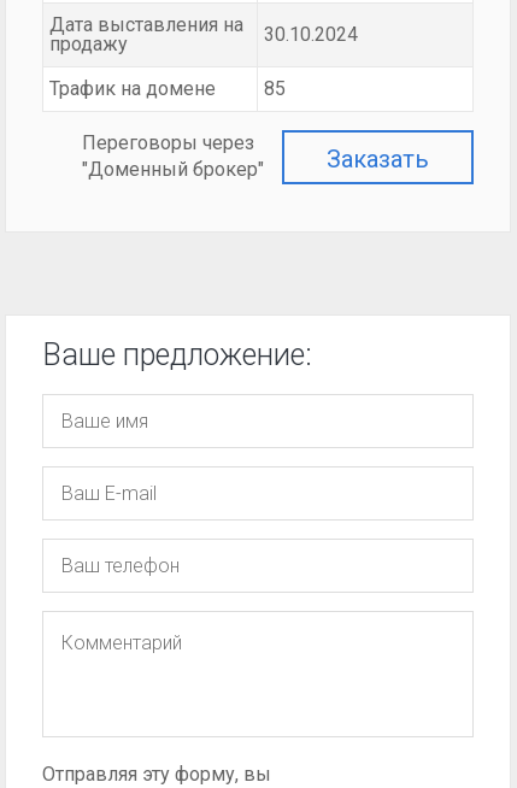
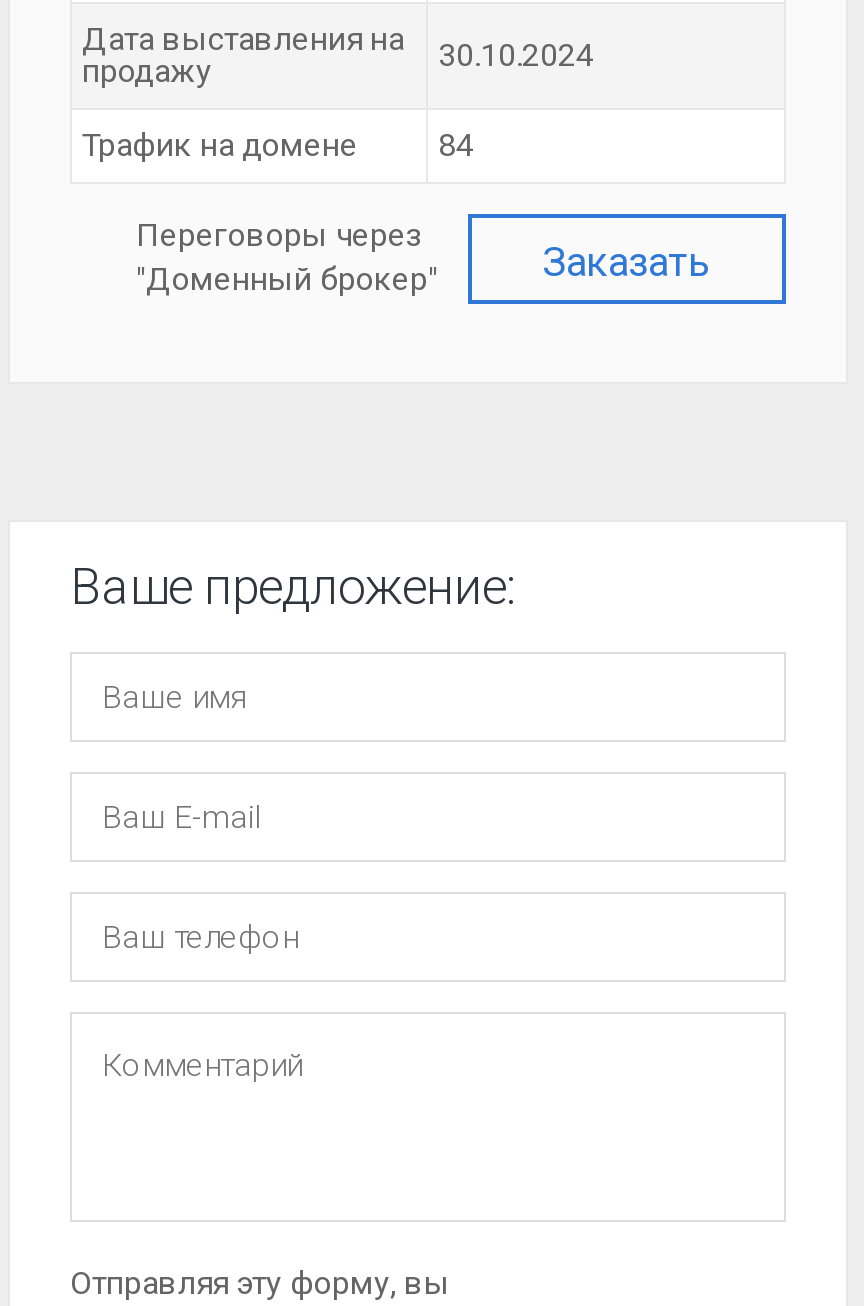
[264,77,286,100] 85 -> [438,126,474,164] 84

